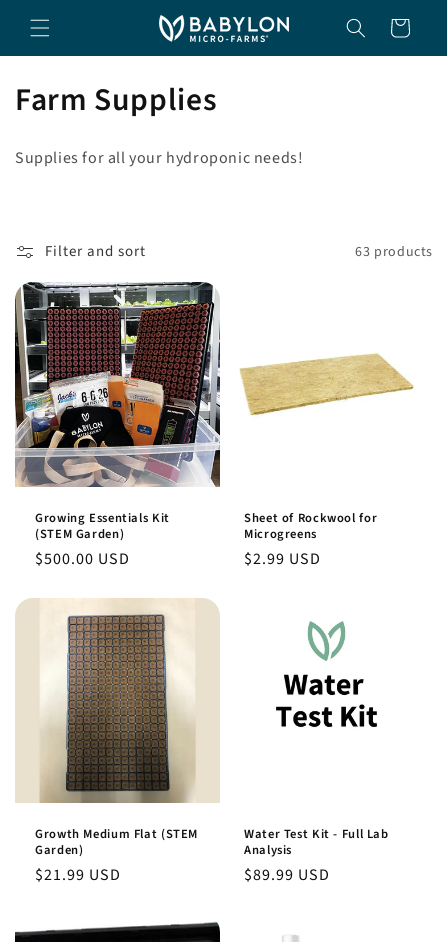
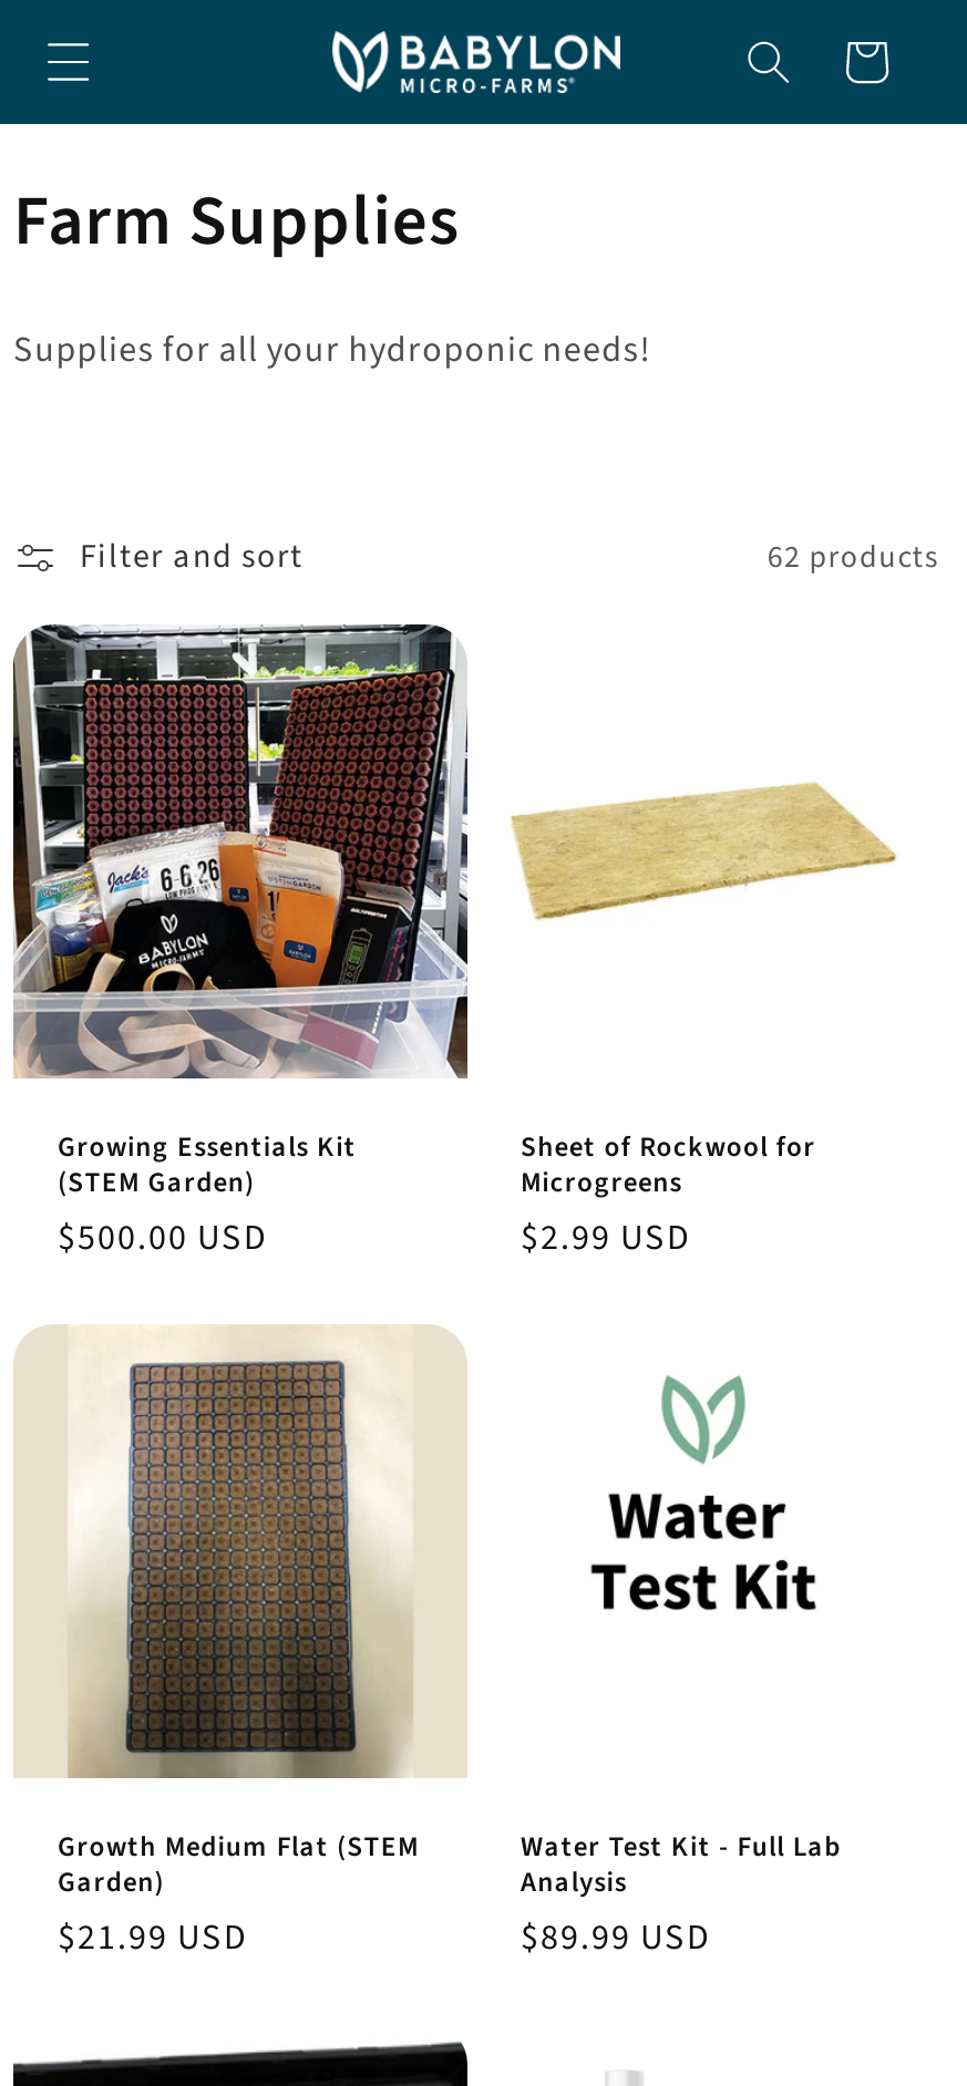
[355,241,433,261] 63 products -> [767,535,939,579] 62 products

